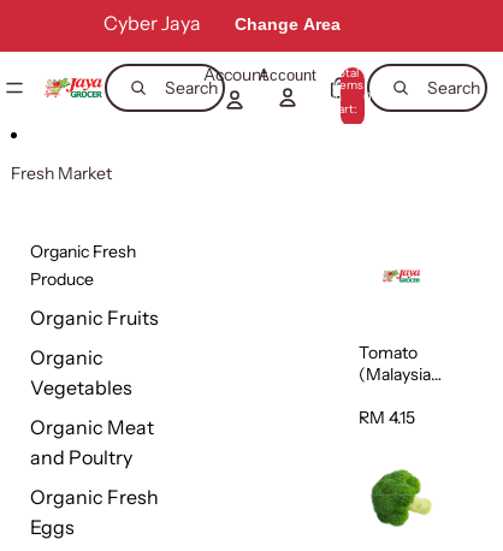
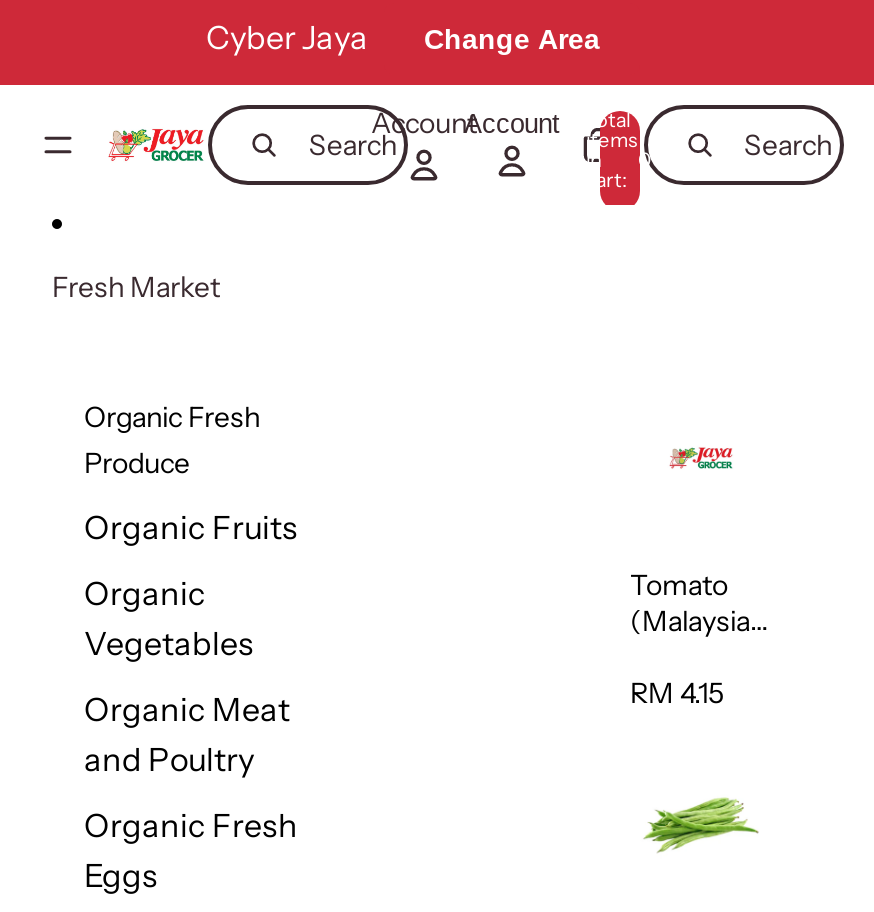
[369,468,434,528] [image] -> [644,779,758,875] [image]

